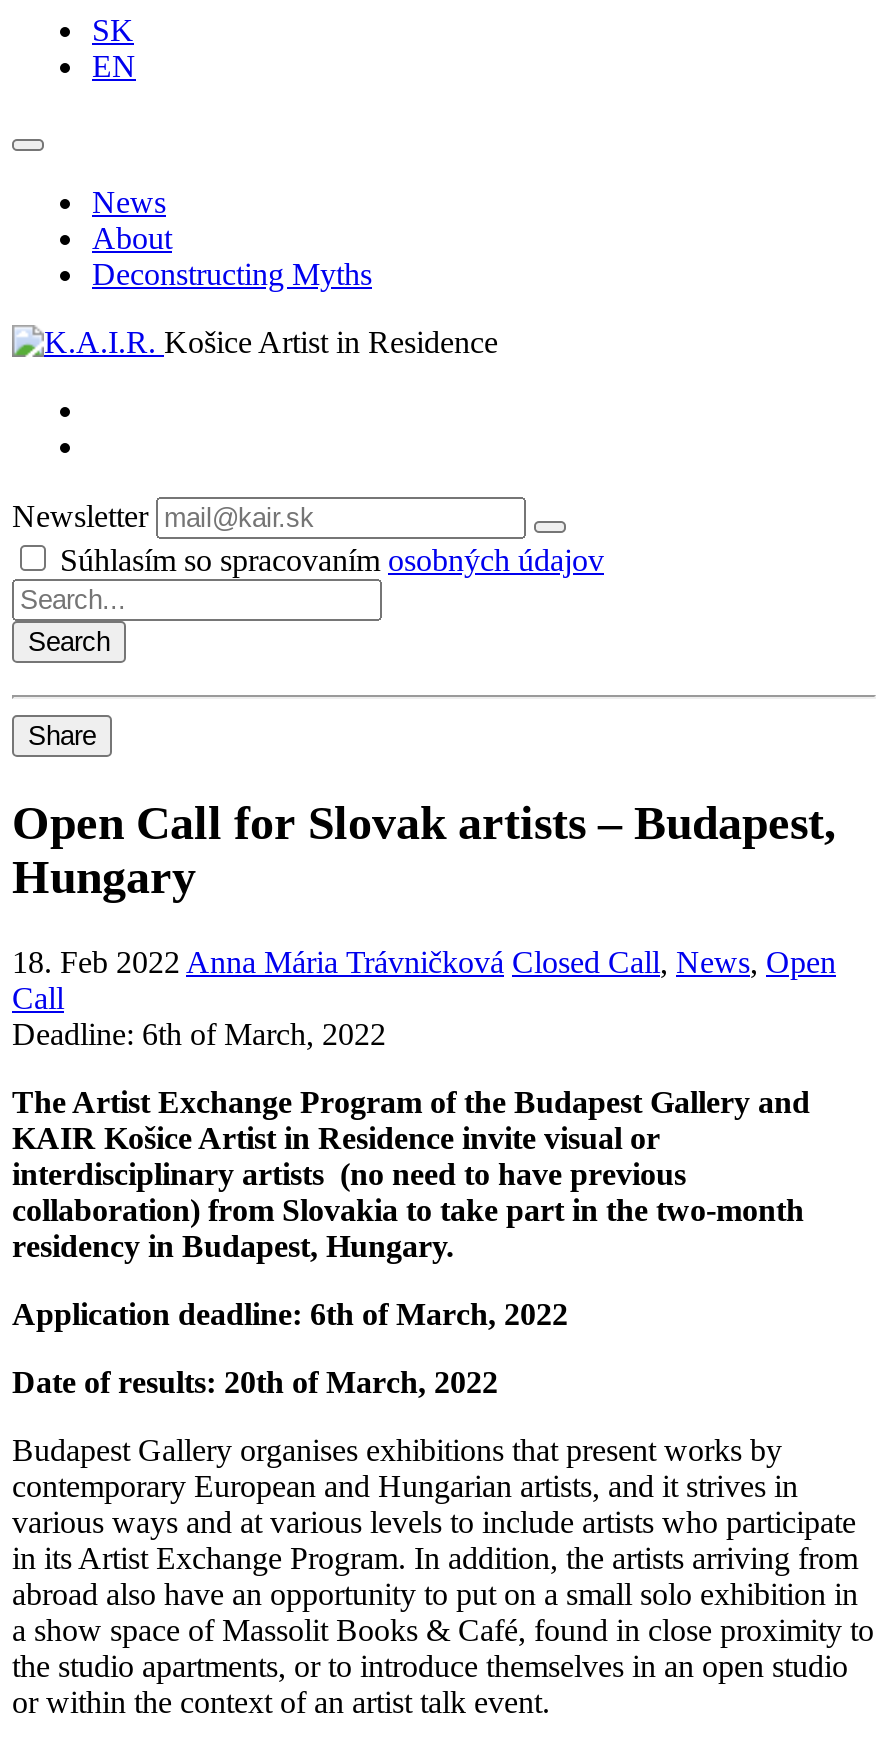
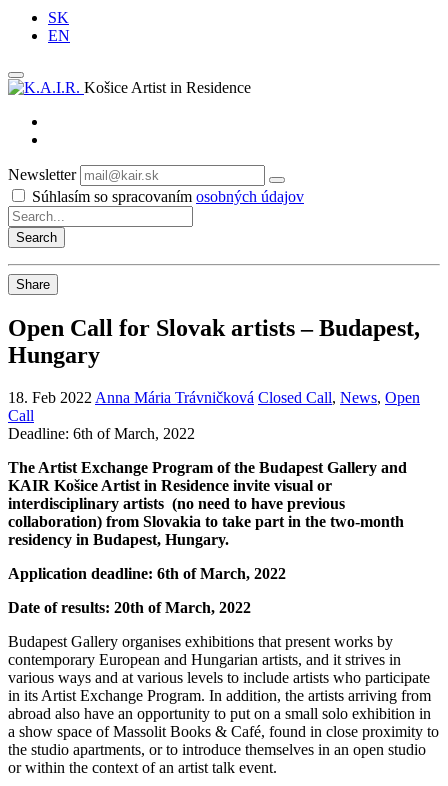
[92,185,372,291] News | About | Deconstructing Myths -> none

